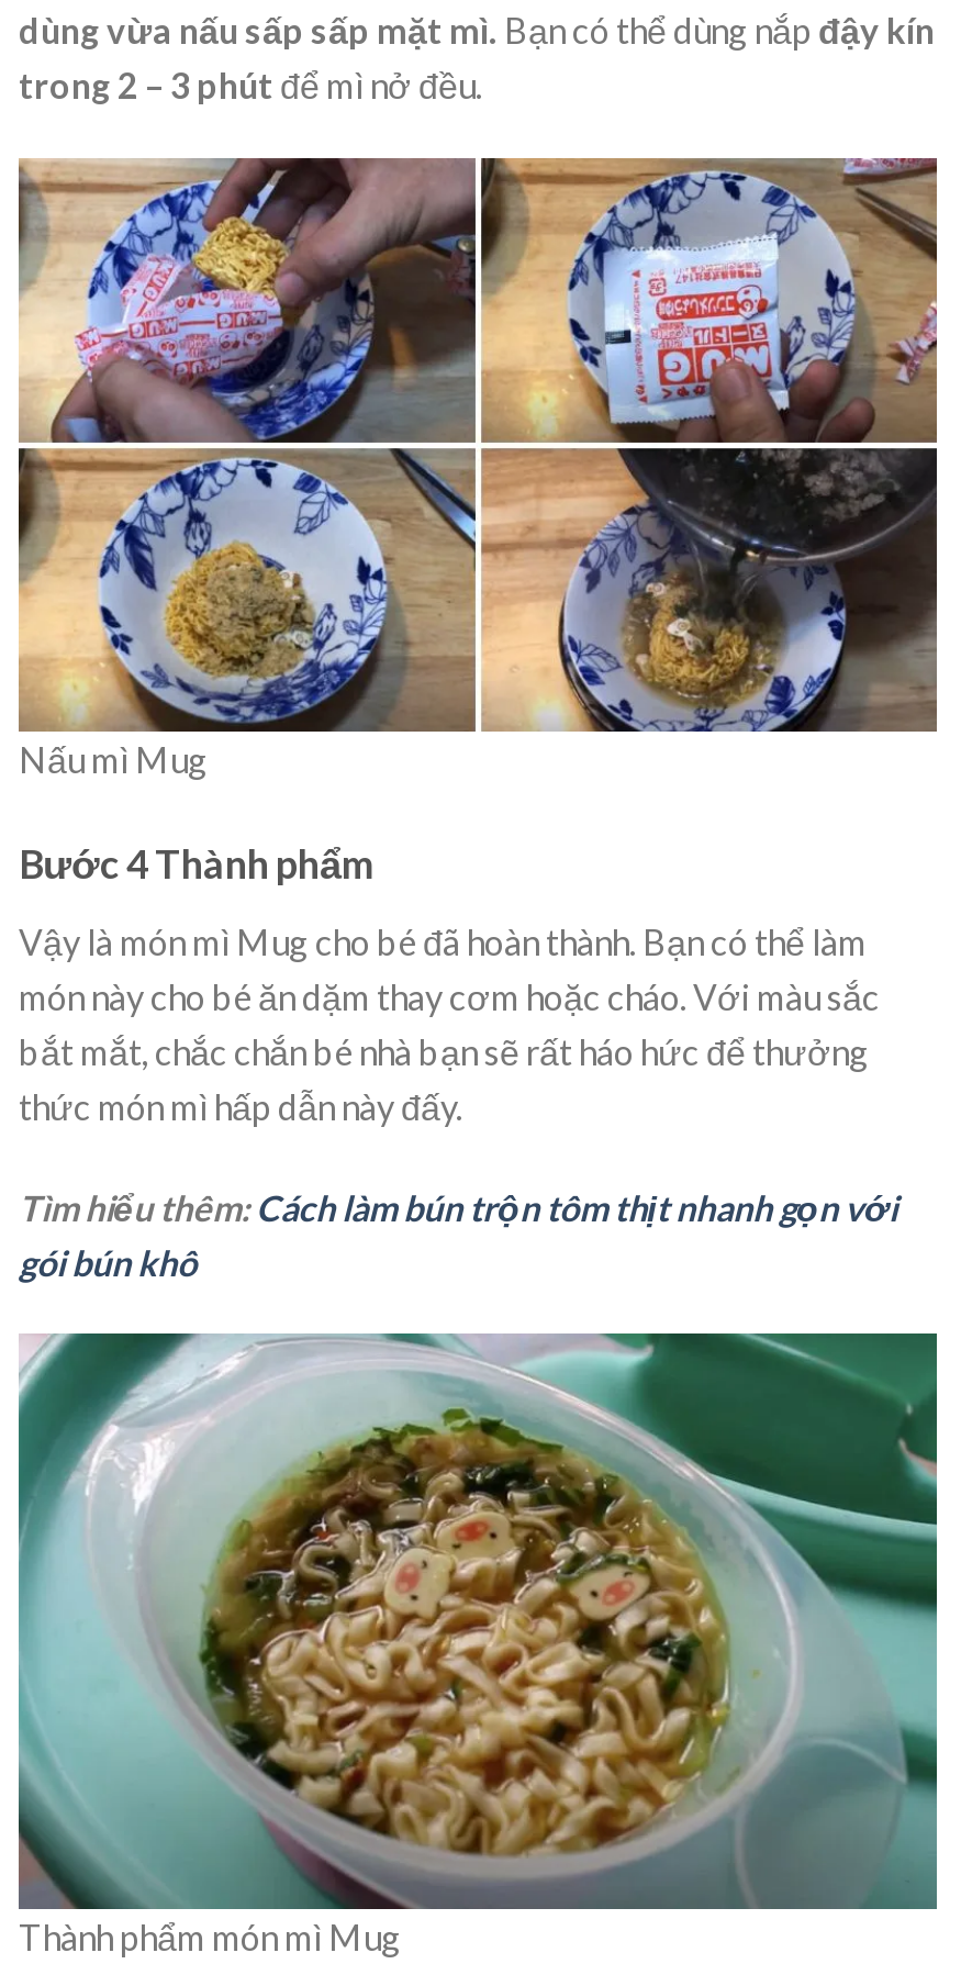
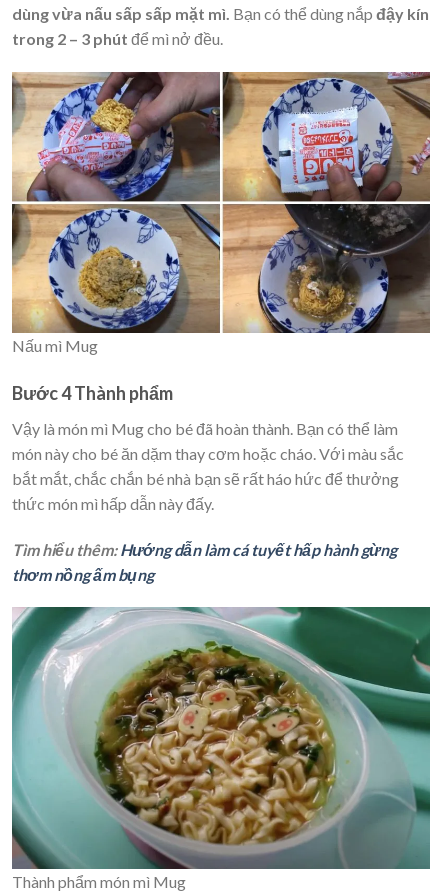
[19,1185,897,1282] Tìm hiểu thêm: Cách làm bún trộn tôm thịt nhanh gọn với | gói bún khô -> [12,540,397,584] Tìm hiểu thêm: Hướng dẫn làm cá tuyết hấp hành gừng | thơm nồng ấm bụng

